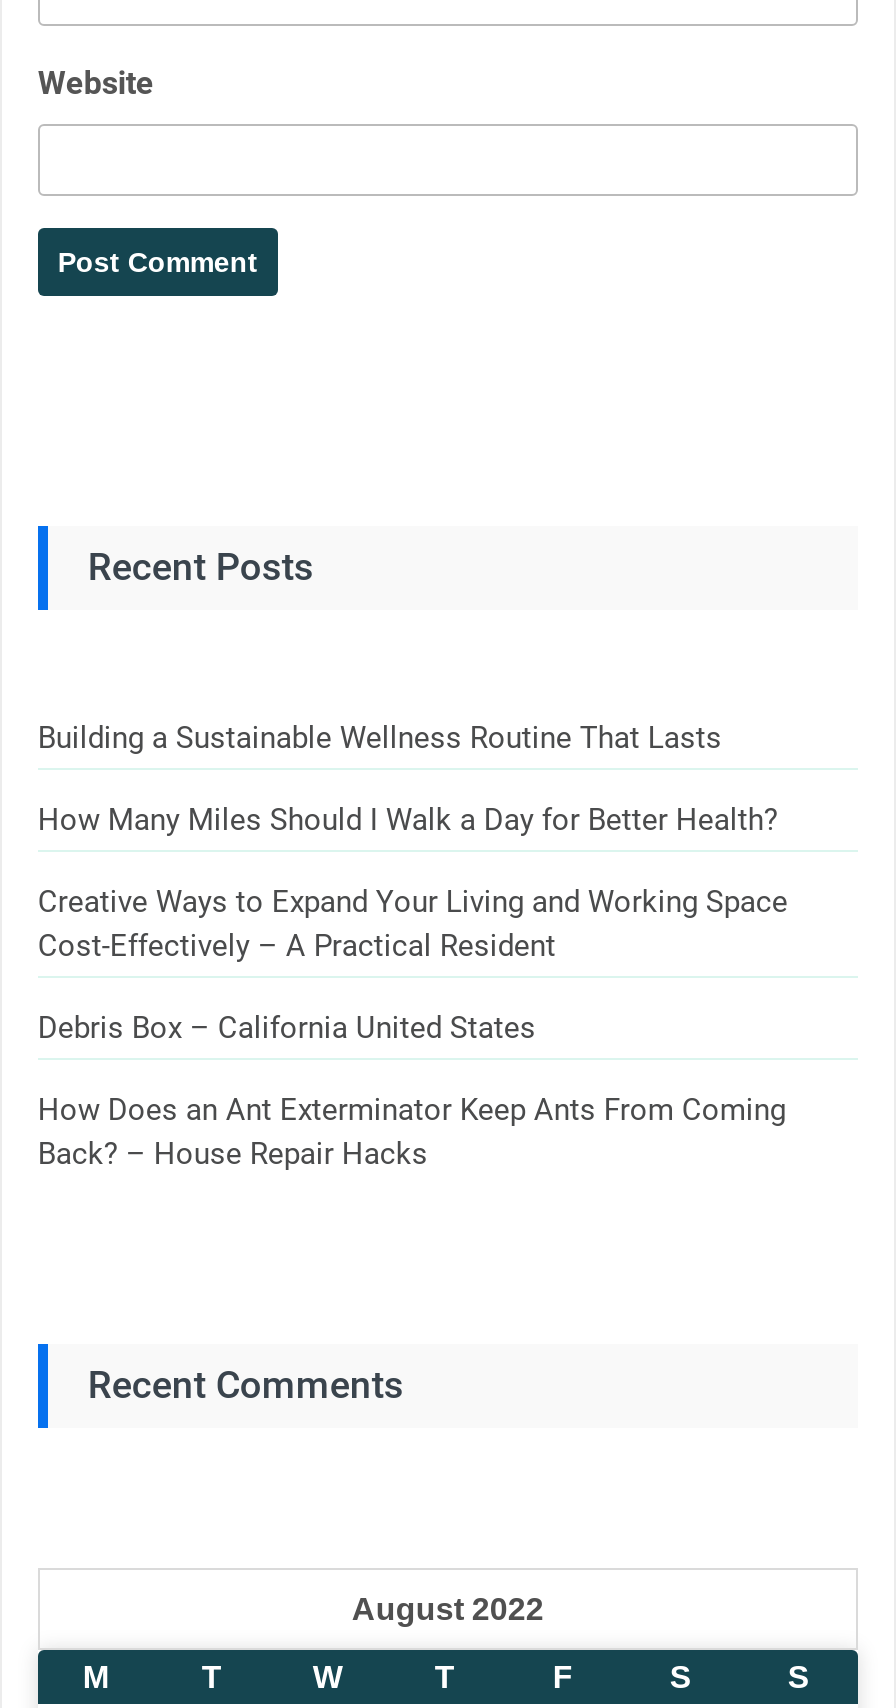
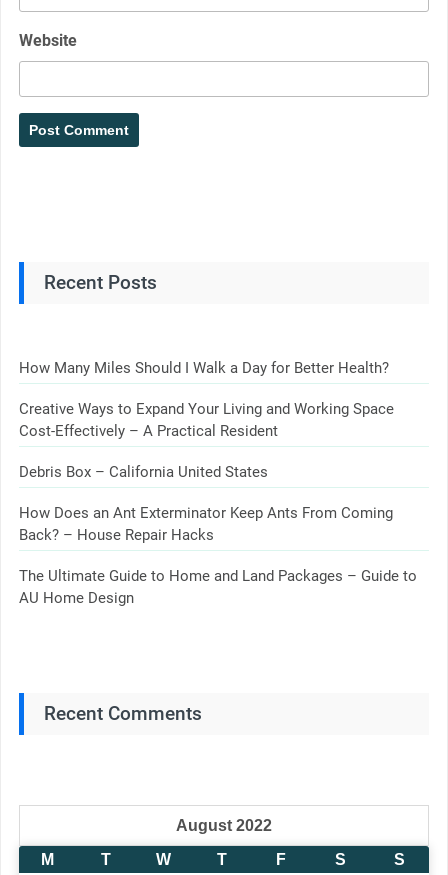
[38,720,722,756] Building a Sustainable Wellness Routine That Lasts -> none
moved [38,802,788,1172] -> [19,359,394,544]: How Many Miles Should I Walk a Day for Better Health? | Creative Ways to Expand Your Living and Working Space | Cost-Effectively – A Practical Resident | Debris Box – California United States | How Does an Ant Exterminator Keep Ants From Coming | Back? – House Repair Hacks
none -> [19,567,417,607] The Ultimate Guide to Home and Land Packages – Guide to | AU Home Design

